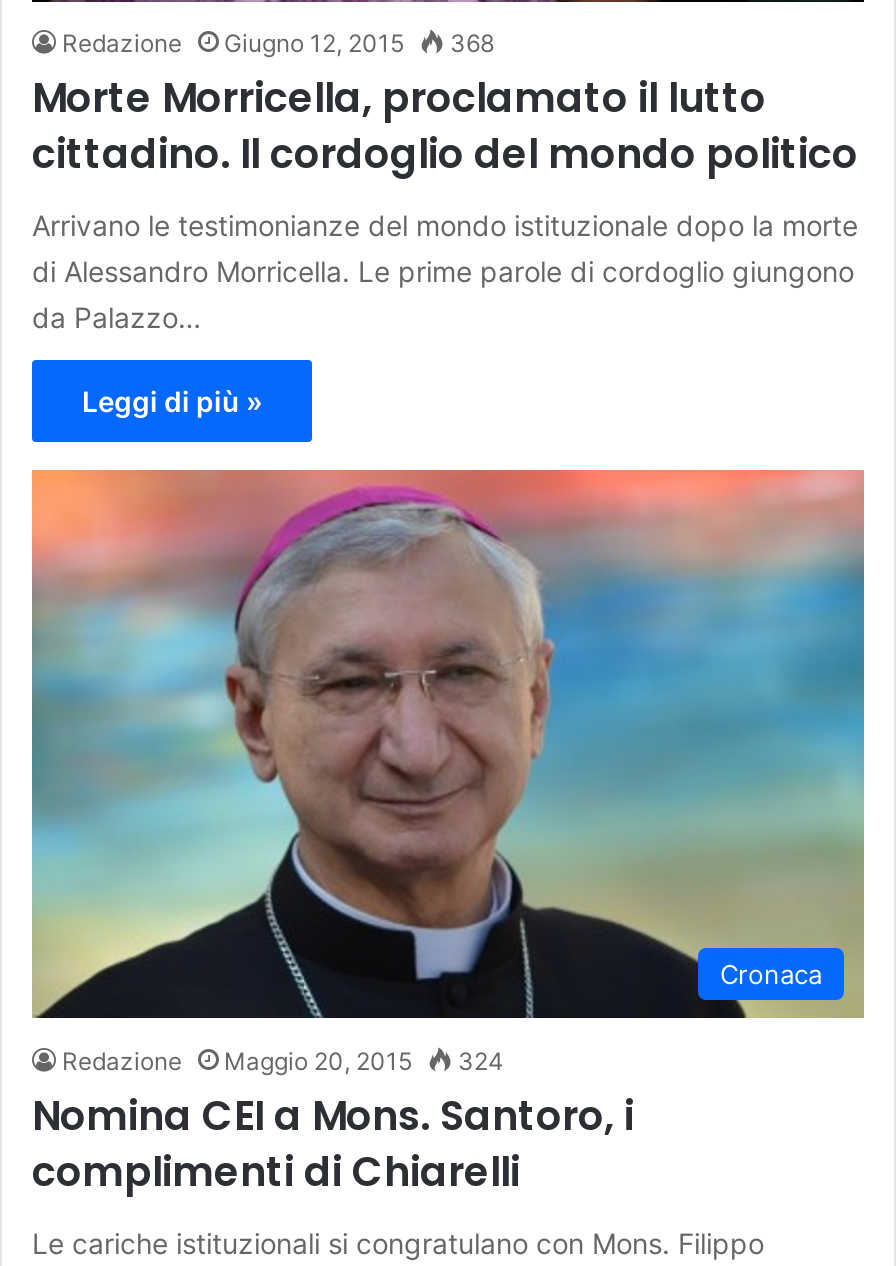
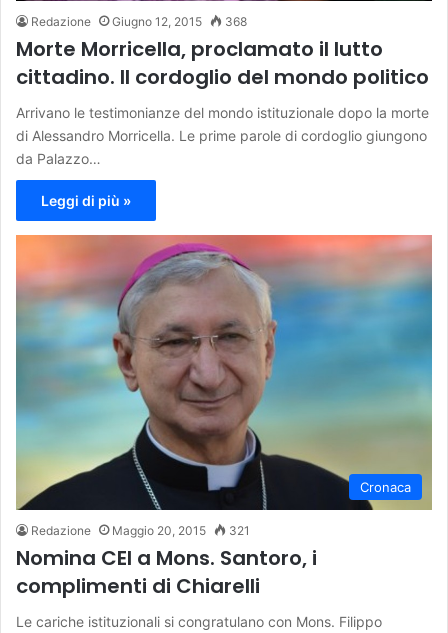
[62,1046,504,1076] Redazione Maggio 20, 2015 324 -> [31,523,250,538] Redazione Maggio 20, 2015 321

